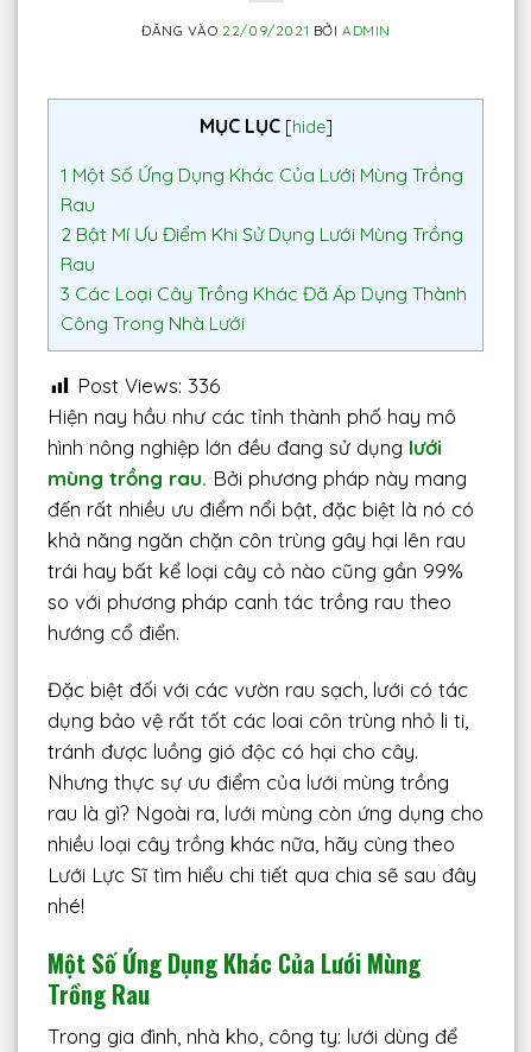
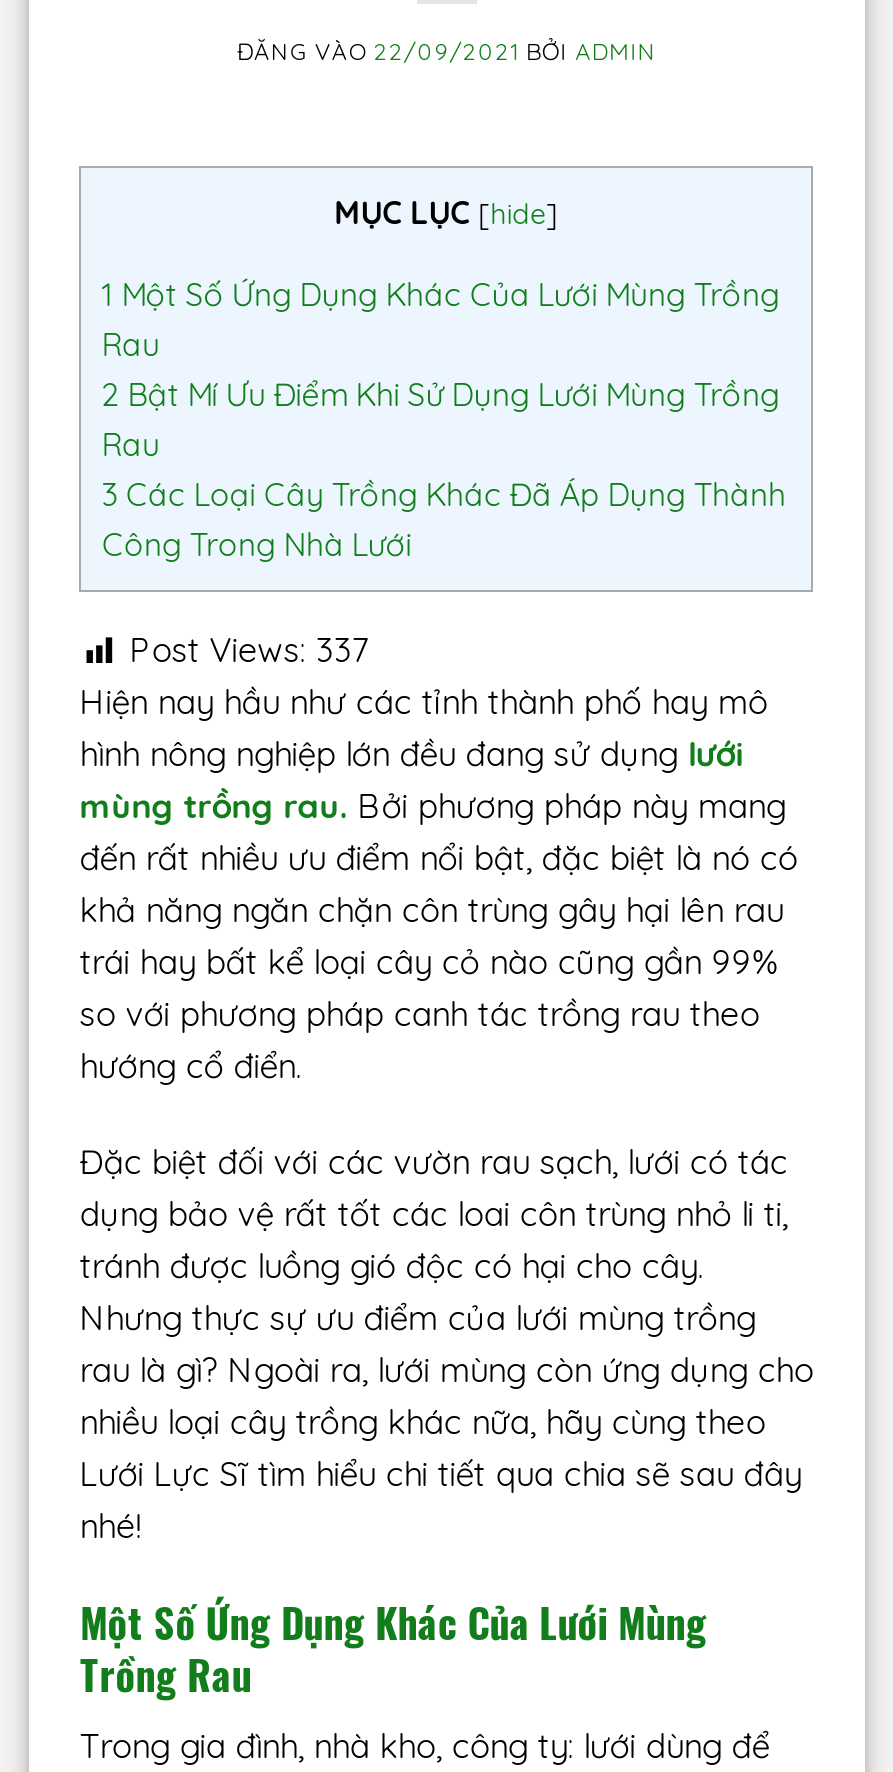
[77,373,221,398] Post Views: 336 -> [129,628,369,670] Post Views: 337

